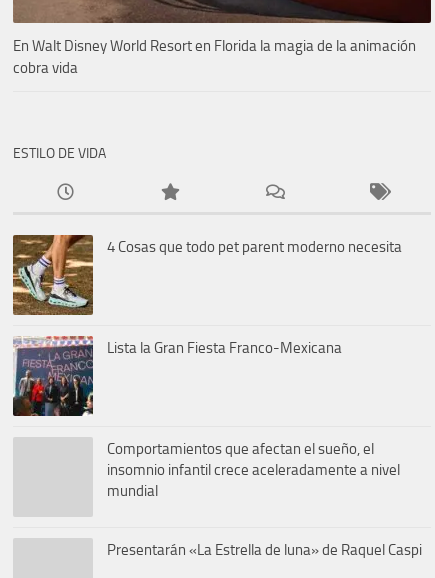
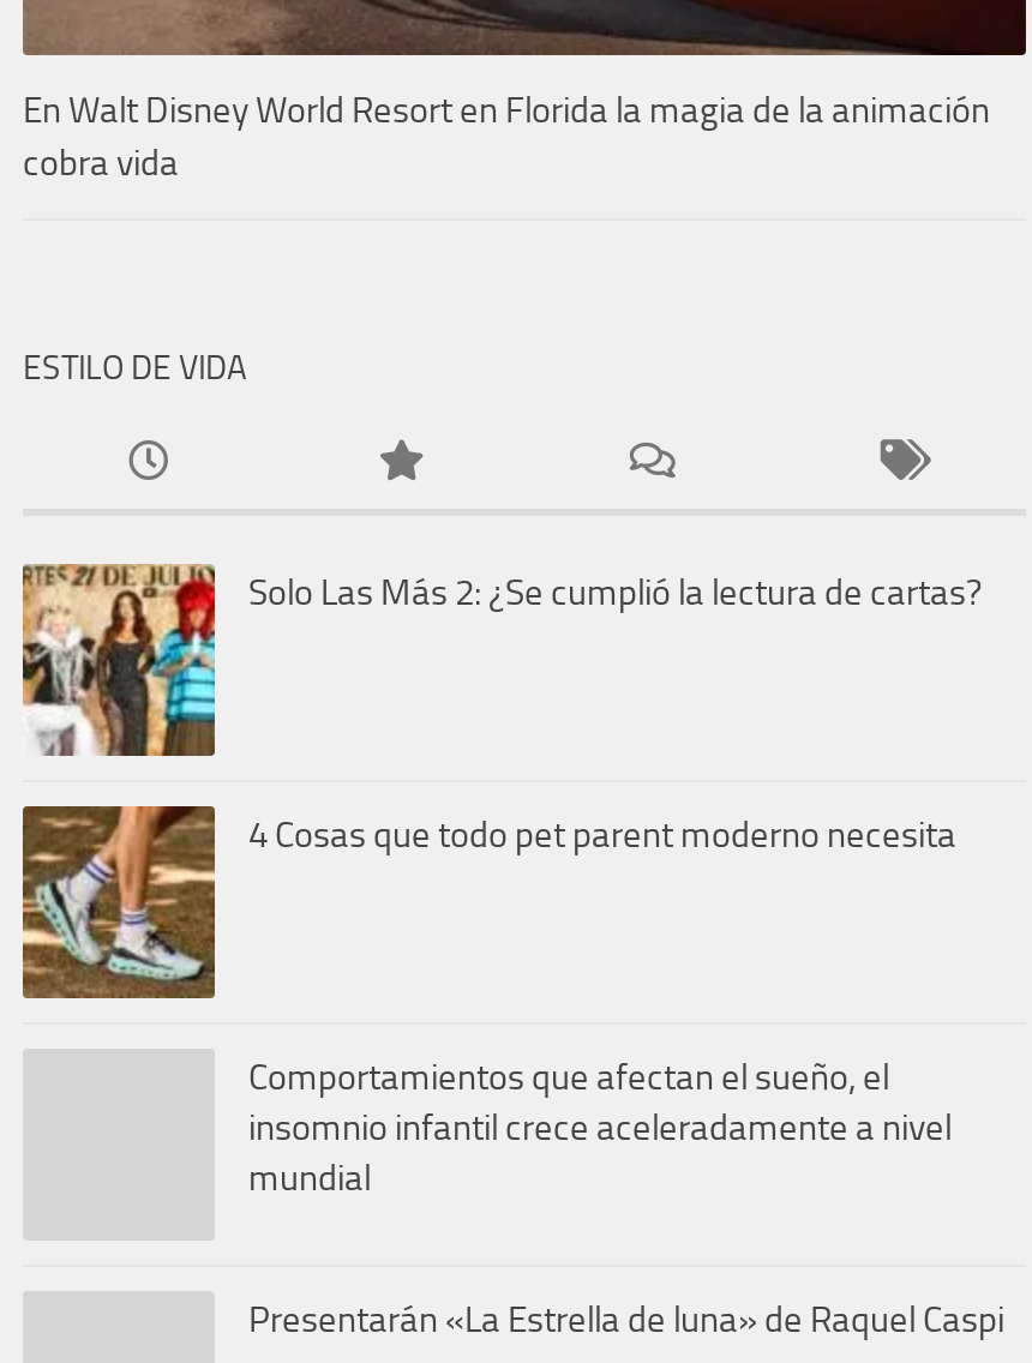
none -> [20,562,983,756] [image] | Solo Las Más 2: ¿Se cumplió la lectura de cartas?
moved [11,233,402,317] -> [18,801,956,1003]: [image] | 4 Cosas que todo pet parent moderno necesita
[12,335,342,417] [image] | Lista la Gran Fiesta Franco-Mexicana -> none

